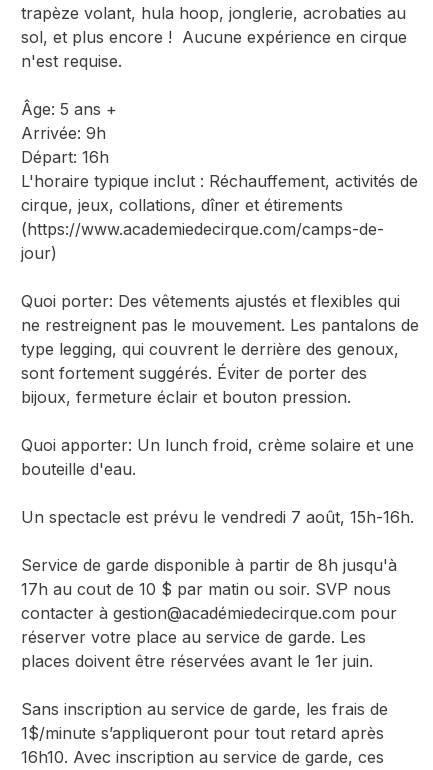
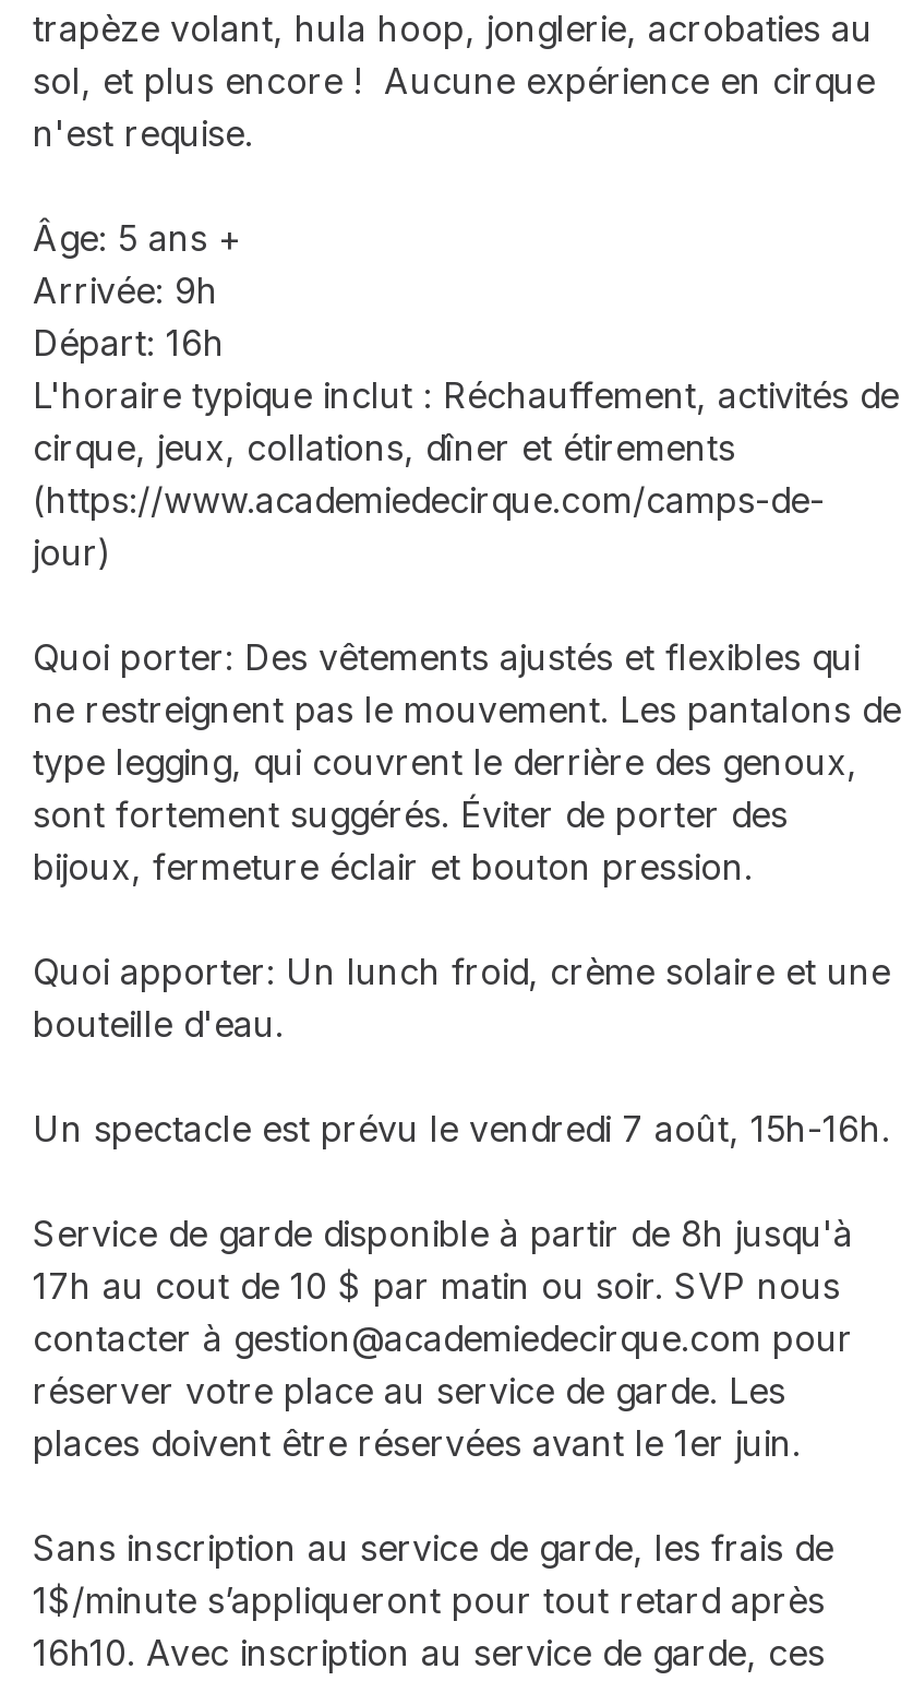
[21,603,397,623] contacter à gestion@académiedecirque.com pour -> [33,1316,853,1360] contacter à gestion@academiedecirque.com pour

